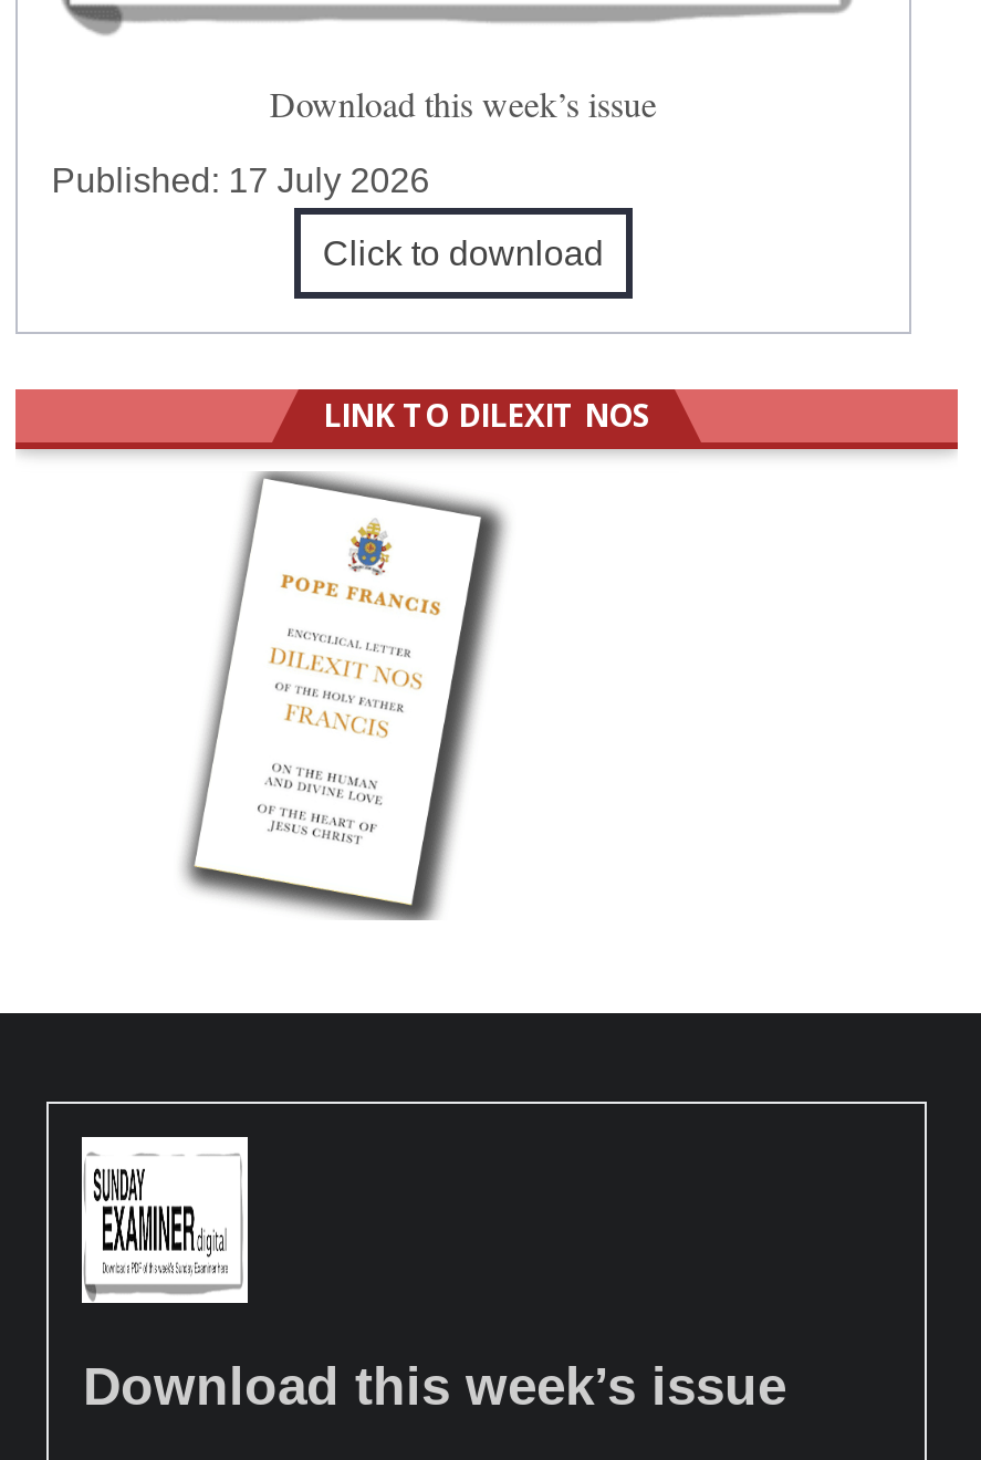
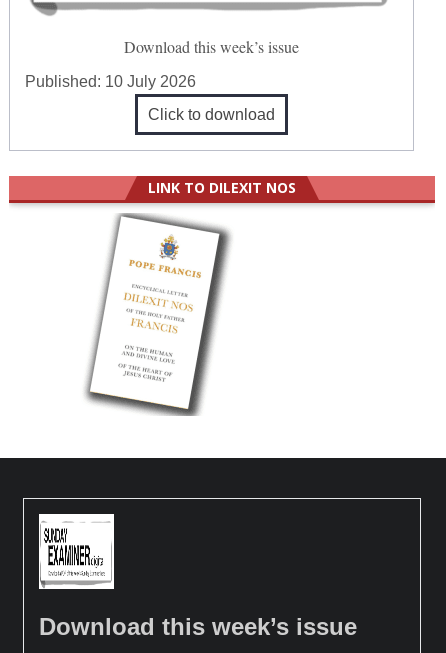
[51,161,430,199] Published: 17 July 2026 -> [25,73,196,90] Published: 10 July 2026

